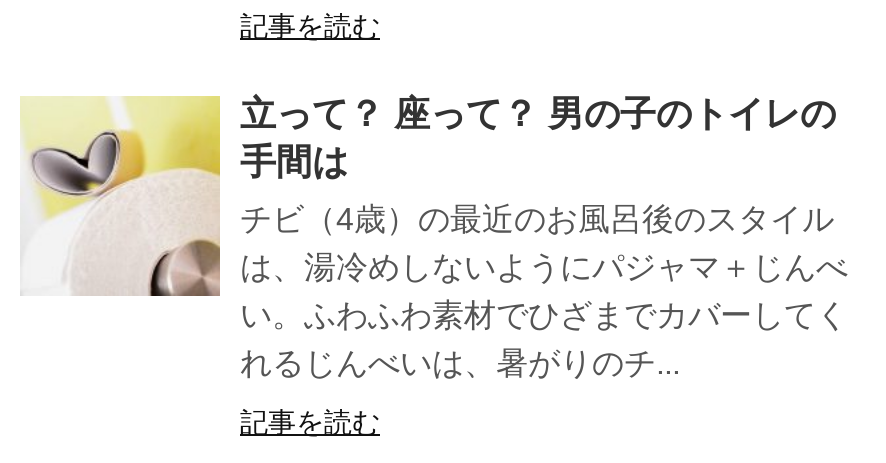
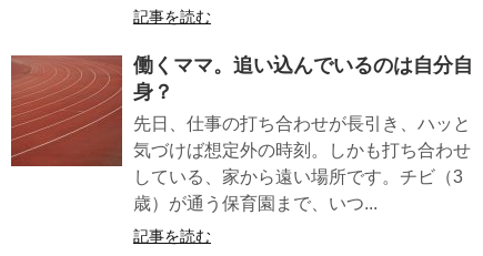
[20,93,836,298] [image] | 立って？ 座って？ 男の子のトイレの | 手間は -> [10,54,473,167] [image] | 働くママ。追い込んでいるのは自分自 | 身？
[240,201,848,379] チビ（4歳）の最近のお風呂後のスタイル | は、湯冷めしないようにパジャマ＋じんべ | い。ふわふわ素材でひざまでカバーしてく | れるじんべいは、暑がりのチ... -> [133,114,471,212] 先日、仕事の打ち合わせが長引き、ハッと | 気づけば想定外の時刻。しかも打ち合わせ | している、家から遠い場所です。チビ（3 | 歳）が通う保育園まで、いつ...

